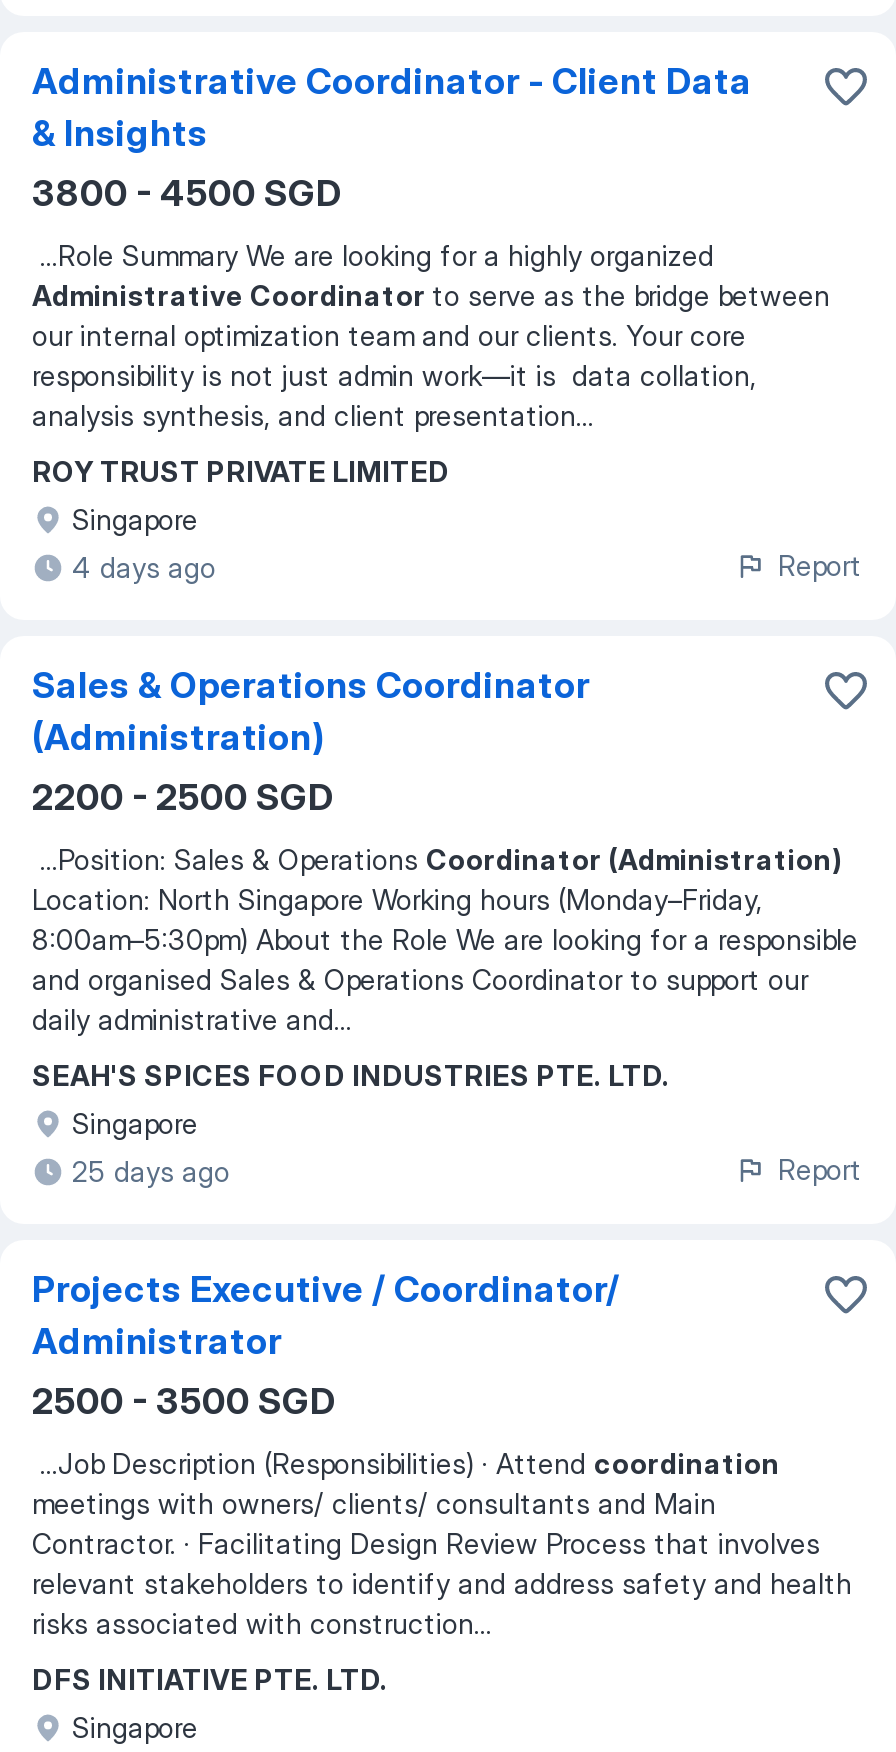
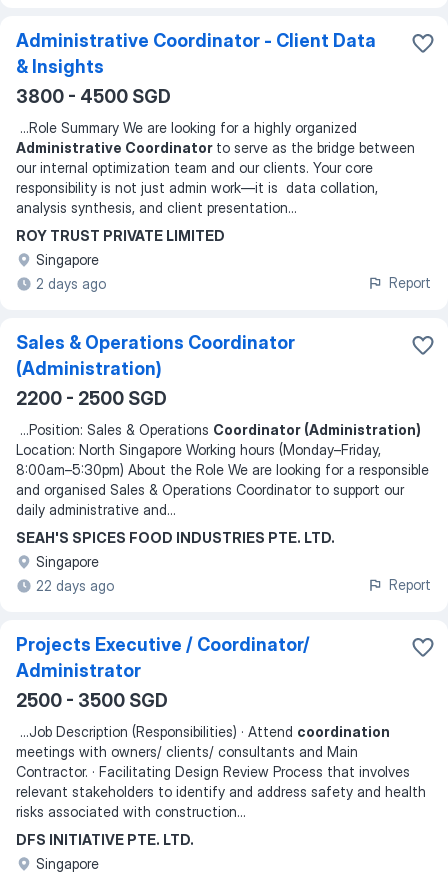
[72,550,216,584] 4 days ago -> [36,275,106,292] 2 days ago
[72,1154,230,1188] 25 days ago -> [36,577,114,594] 22 days ago

